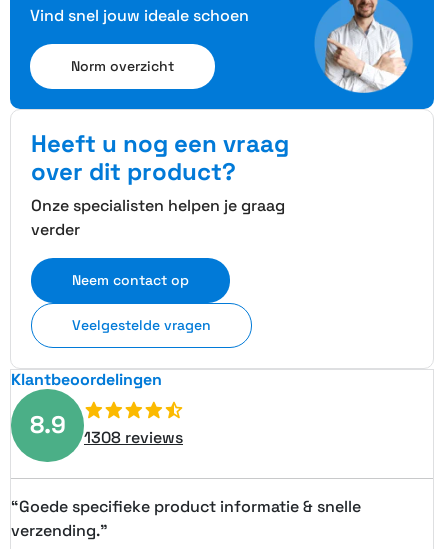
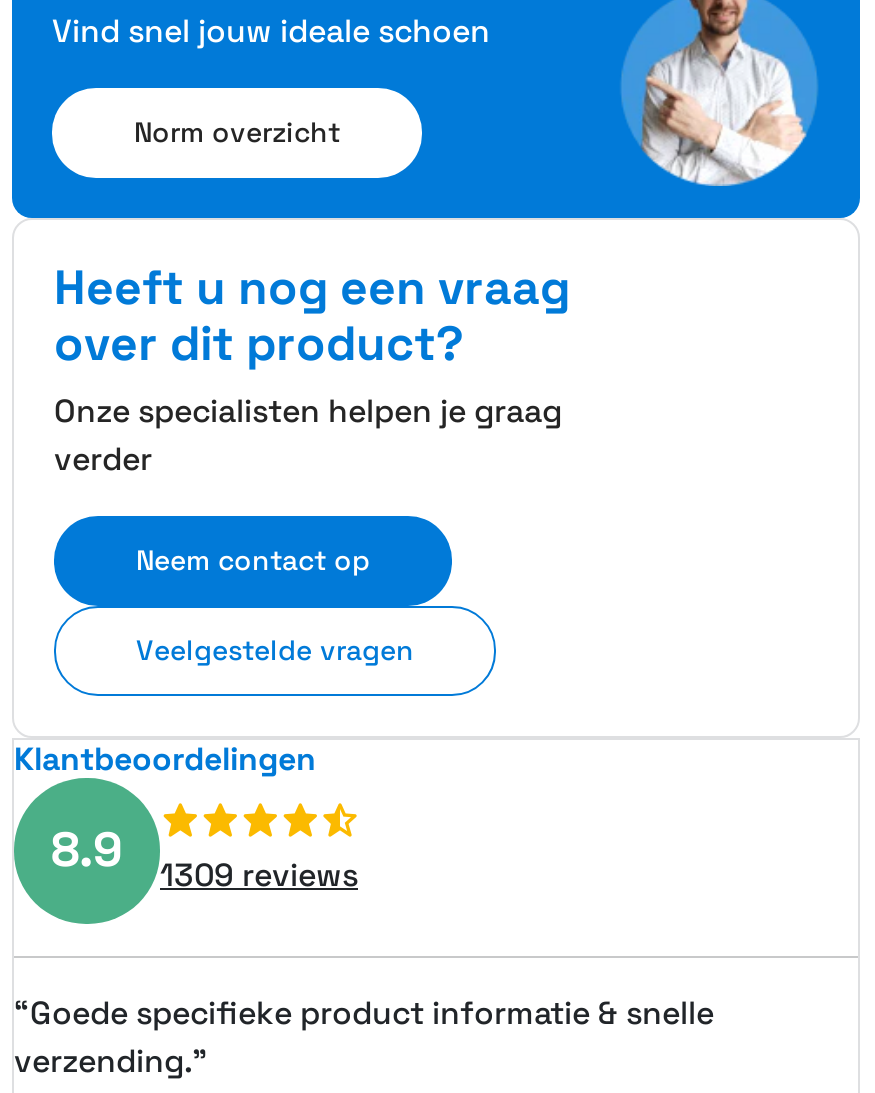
[29,409,183,448] 8.9 1308 reviews -> [51,819,358,897] 8.9 1309 reviews

